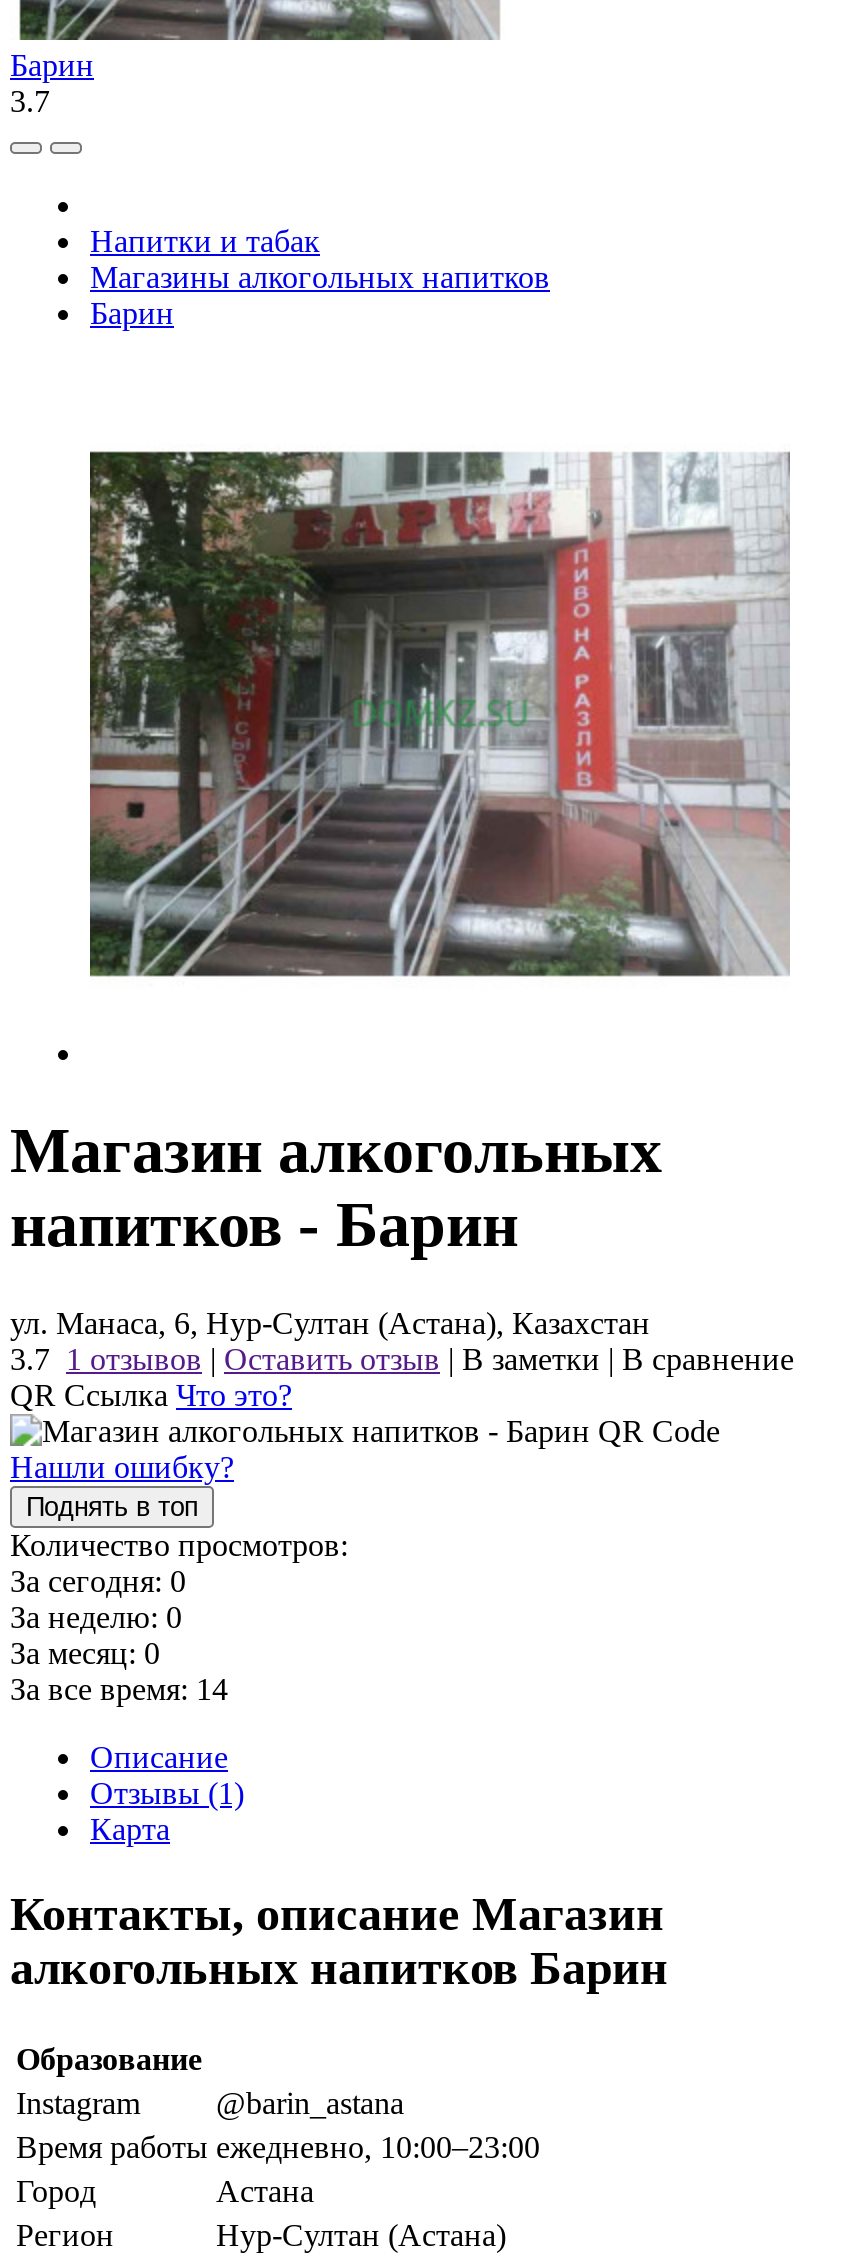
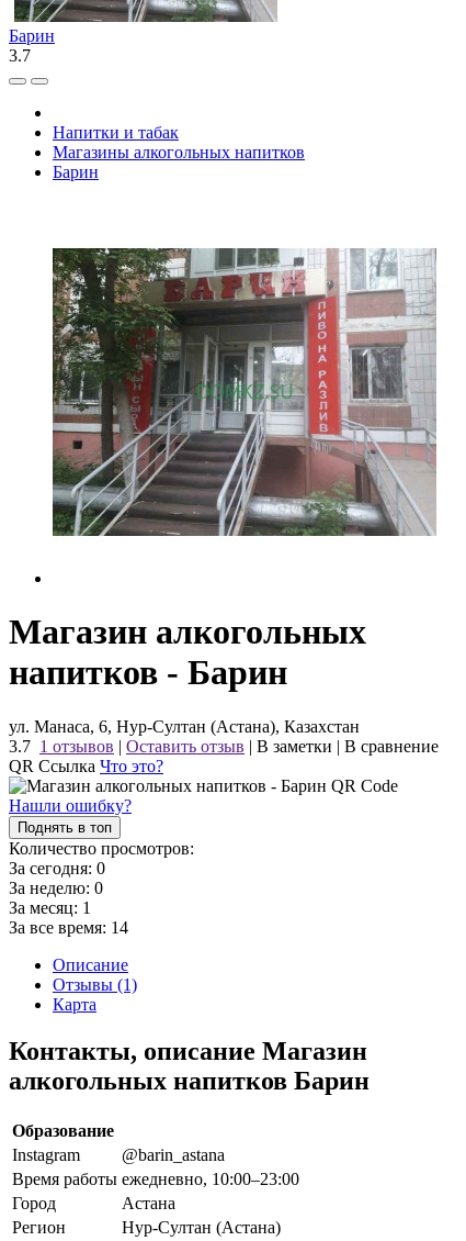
[10,1636,160,1670] За месяц: 0 -> [9,898,91,917] За месяц: 1

